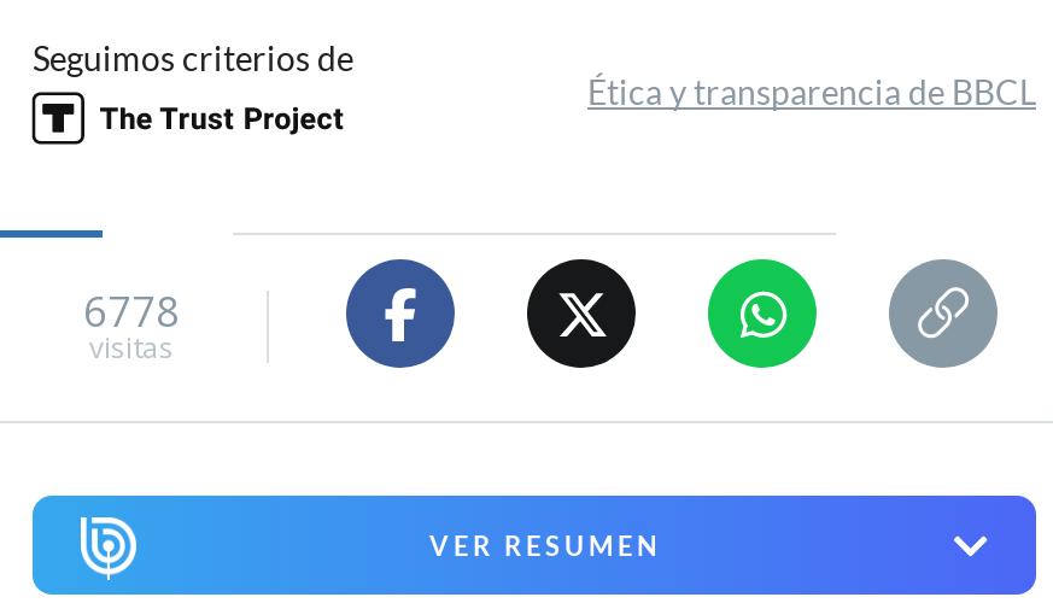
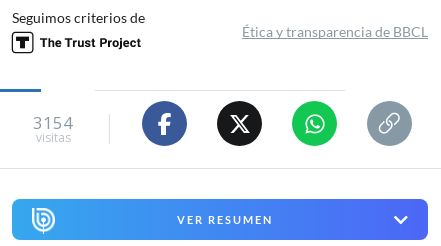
[83,283,180,339] 6778 -> [33,111,73,134] 3154

